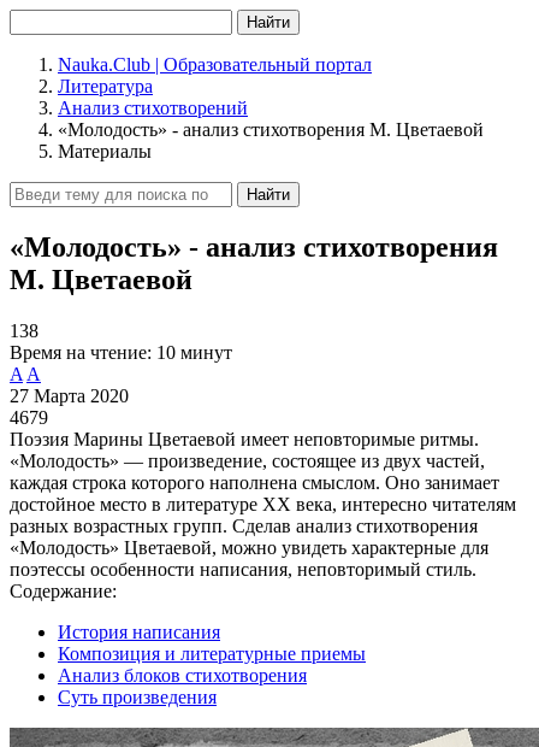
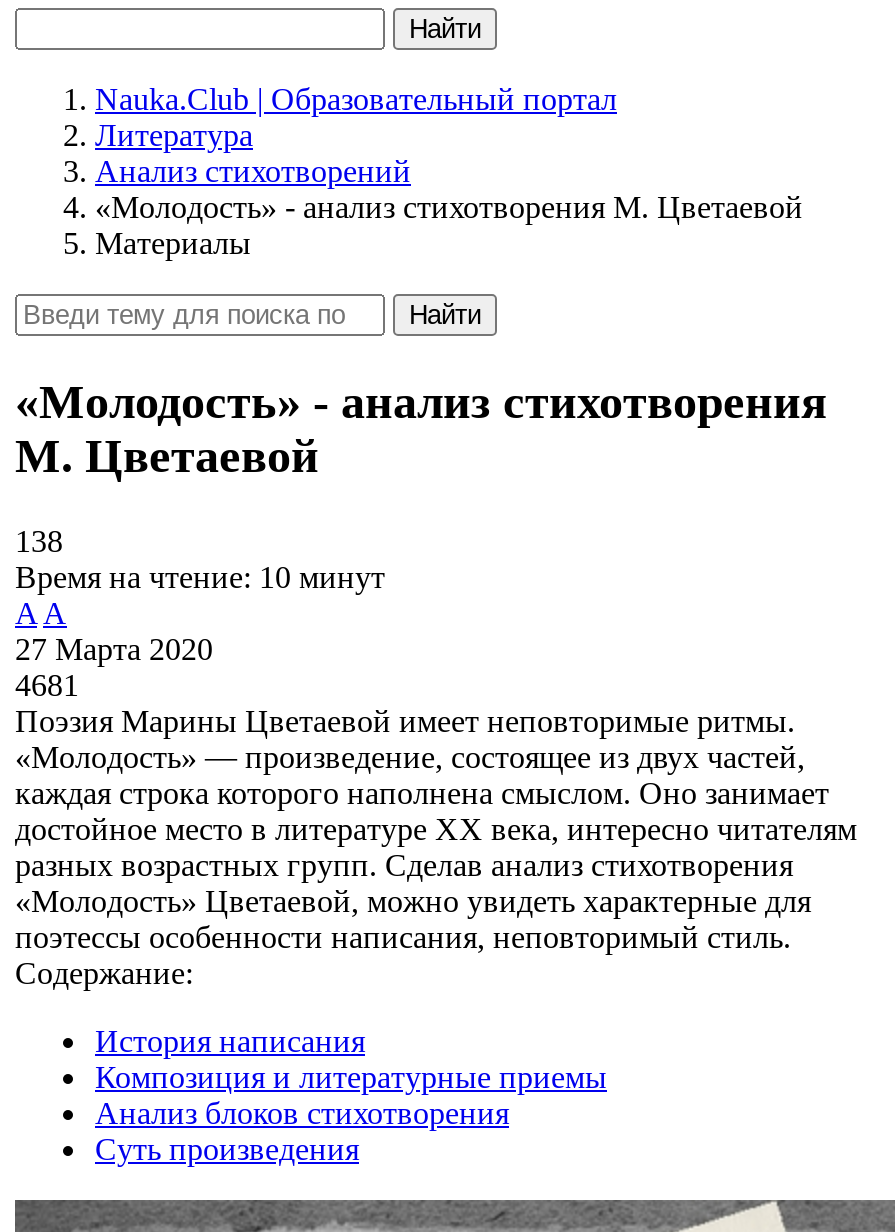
[10,407,48,427] 4679 -> [15,668,79,702] 4681

